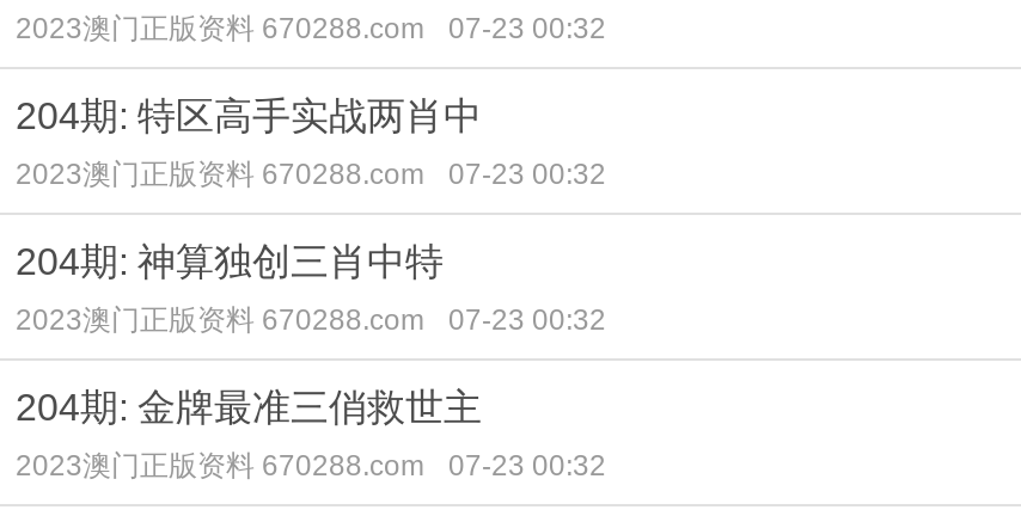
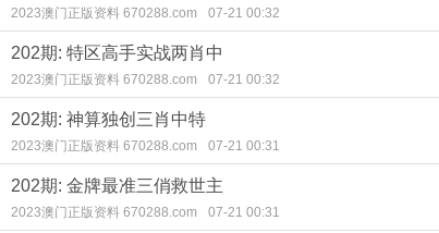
[16,12,606,45] 2023澳门正版资料 670288.com 07-23 00:32 -> [11,5,280,21] 2023澳门正版资料 670288.com 07-21 00:32
[16,96,482,136] 204期: 特区高手实战两肖中 -> [11,44,223,62] 202期: 特区高手实战两肖中
[16,158,606,191] 2023澳门正版资料 670288.com 07-23 00:32 -> [11,72,280,87] 2023澳门正版资料 670288.com 07-21 00:32
[16,241,444,282] 204期: 神算独创三肖中特 -> [11,110,206,128] 202期: 神算独创三肖中特
[16,303,606,337] 2023澳门正版资料 670288.com 07-23 00:32 -> [11,138,280,154] 2023澳门正版资料 670288.com 07-21 00:31
[16,387,482,428] 204期: 金牌最准三俏救世主 -> [11,176,223,195] 202期: 金牌最准三俏救世主
[16,449,606,483] 2023澳门正版资料 670288.com 07-23 00:32 -> [11,205,280,220] 2023澳门正版资料 670288.com 07-21 00:31

